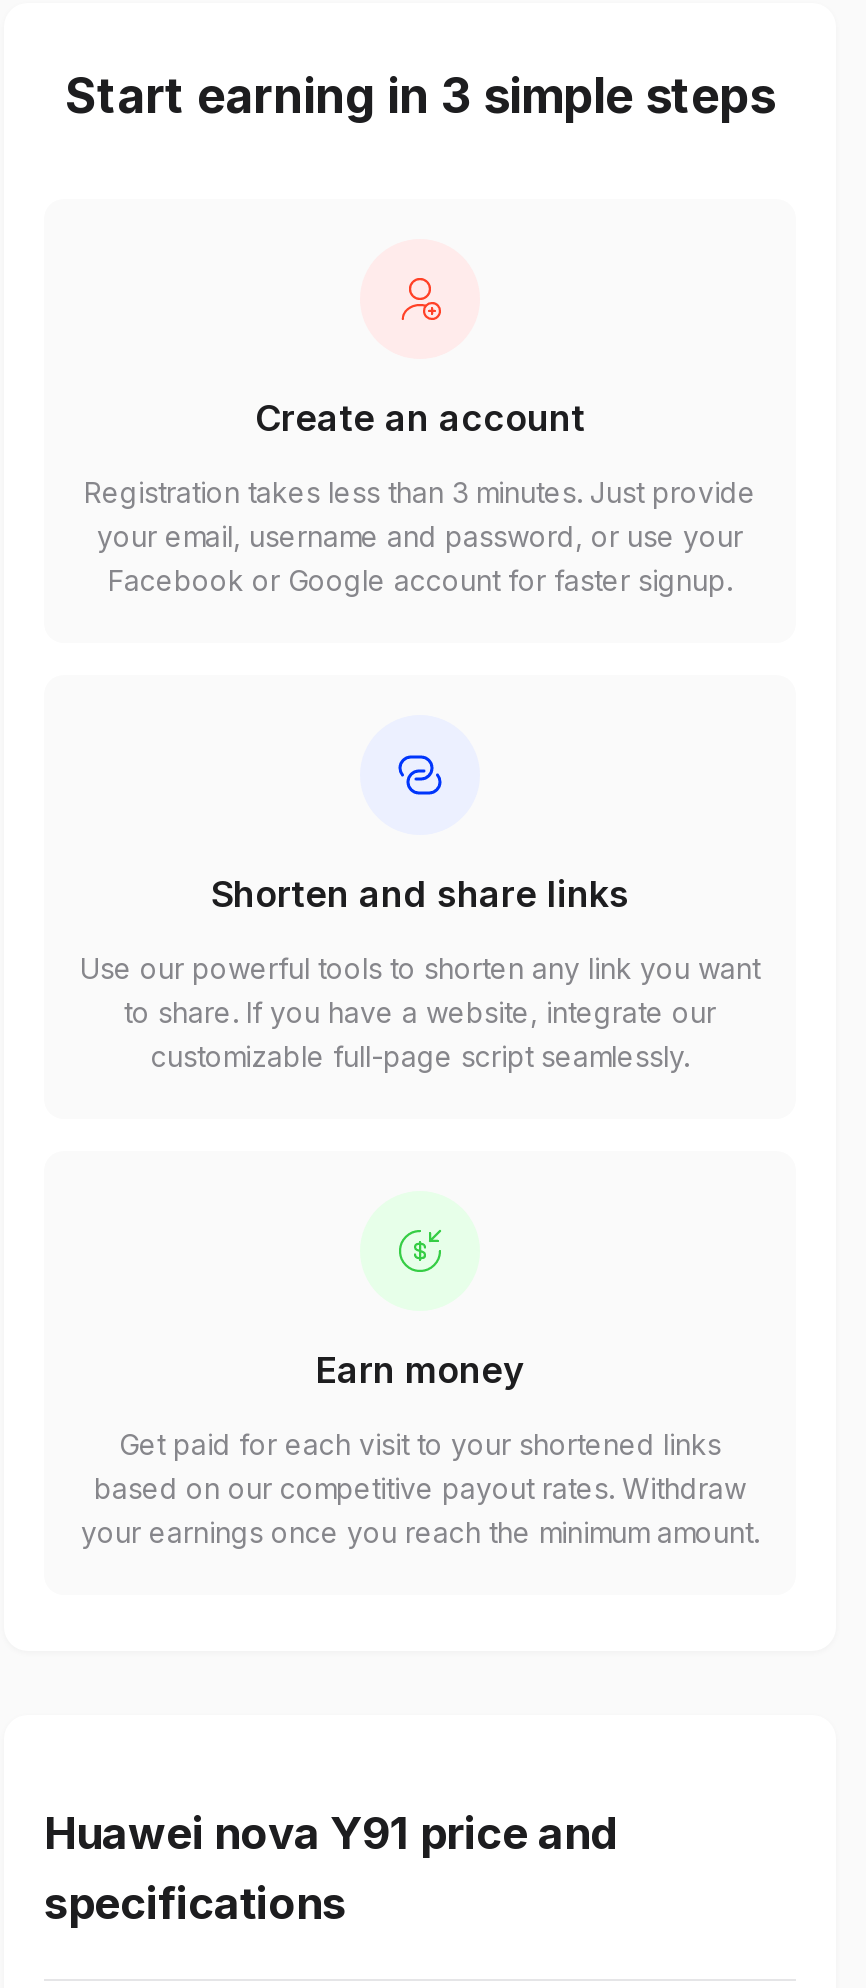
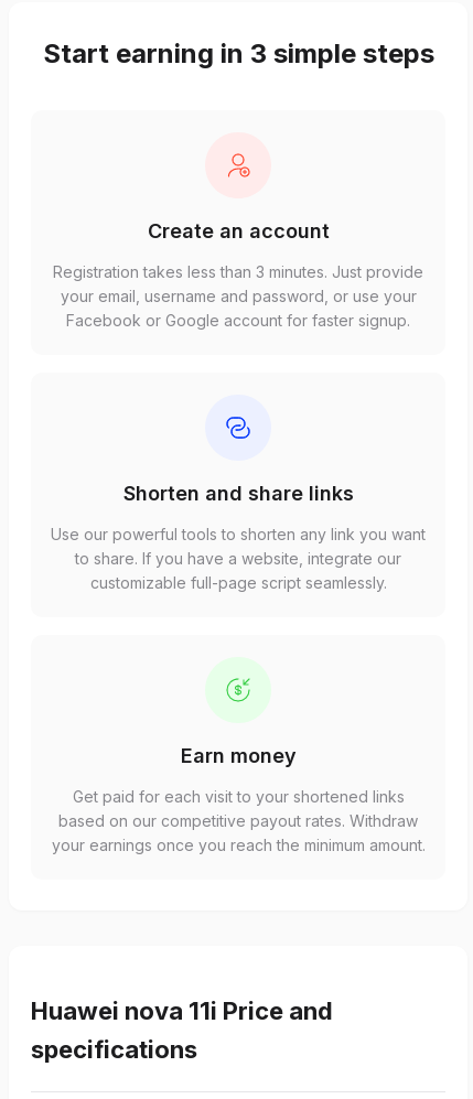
[44,1807,618,1859] Huawei nova Y91 price and -> [31,997,333,1025] Huawei nova 11i Price and

